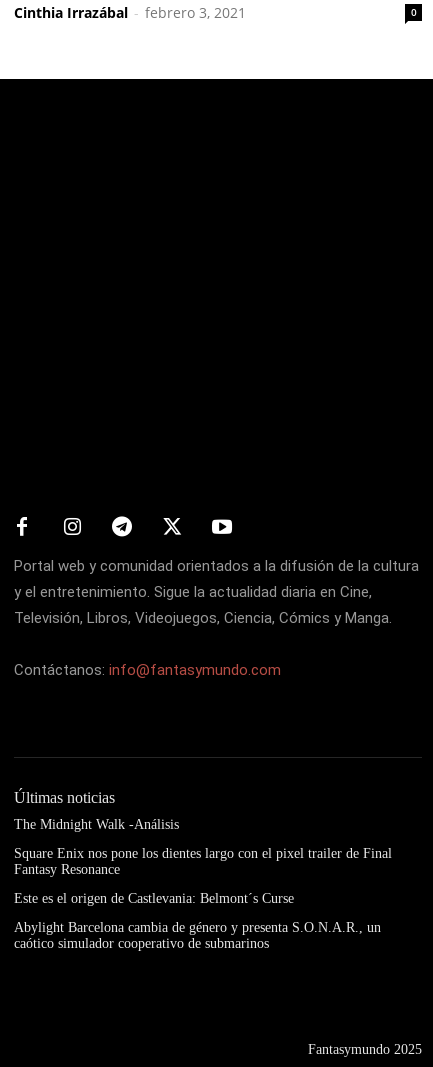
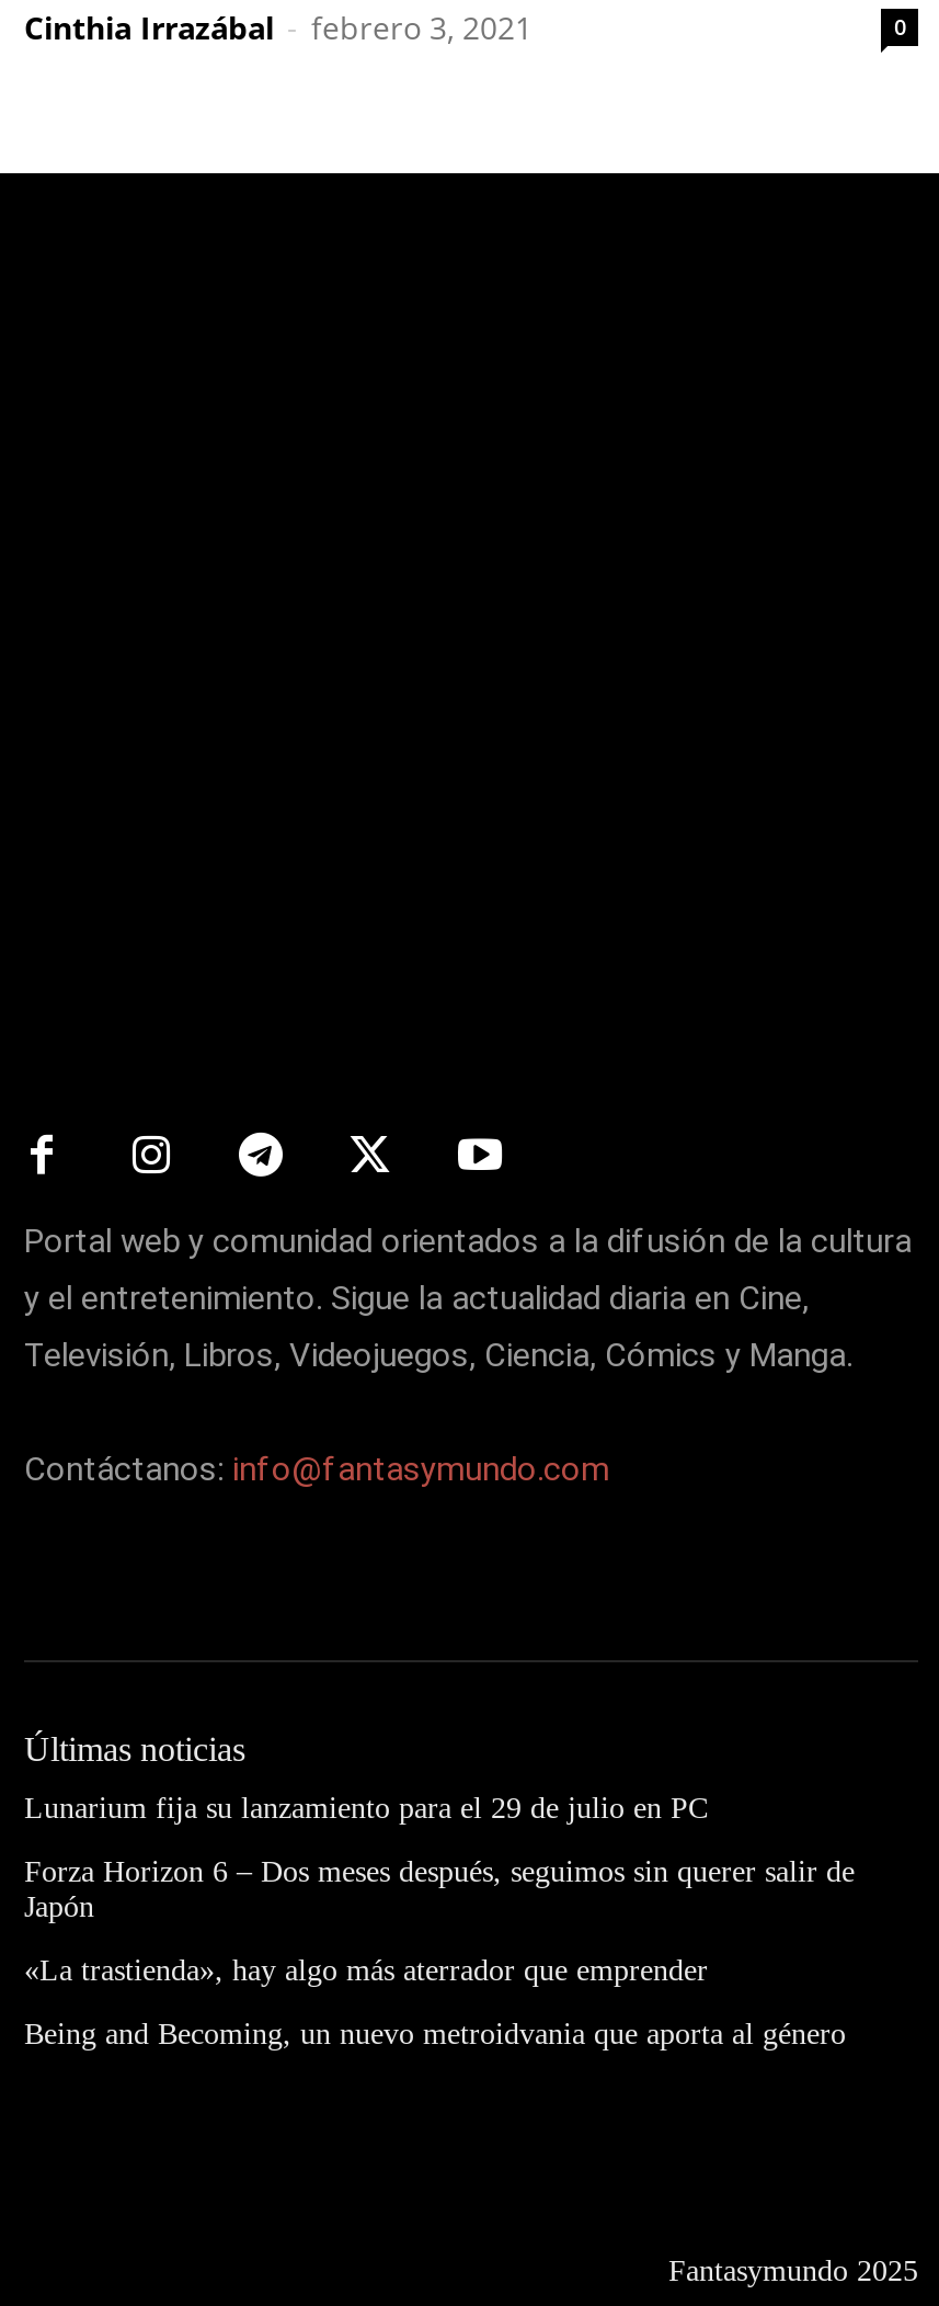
[14,817,179,832] The Midnight Walk -Análisis -> [24,1792,708,1825] Lunarium fija su lanzamiento para el 29 de julio en PC
[14,846,392,877] Square Enix nos pone los dientes largo con el pixel trailer de Final | Fantasy Resonance -> [24,1856,855,1924] Forza Horizon 6 – Dos meses después, seguimos sin querer salir de | Japón
[14,891,294,906] Este es el origen de Castlevania: Belmont´s Curse -> [24,1955,708,1988] «La trastienda», hay algo más aterrador que emprender
[14,920,381,951] Abylight Barcelona cambia de género y presenta S.O.N.A.R., un | caótico simulador cooperativo de submarinos -> [24,2018,846,2051] Being and Becoming, un nuevo metroidvania que aporta al género

